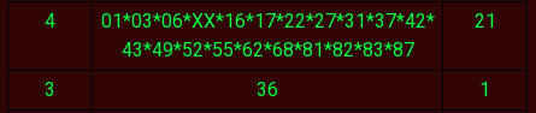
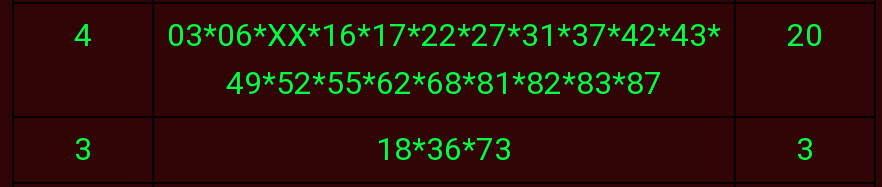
[101,10,434,61] 01*03*06*XX*16*17*22*27*31*37*42* | 43*49*52*55*62*68*81*82*83*87 -> [167,16,721,102] 03*06*XX*16*17*22*27*31*37*42*43* | 49*52*55*62*68*81*82*83*87
[474,10,496,32] 21 -> [787,16,823,54] 20
[257,78,278,101] 36 -> [376,130,512,168] 18*36*73
[479,78,490,101] 1 -> [796,130,814,168] 3

